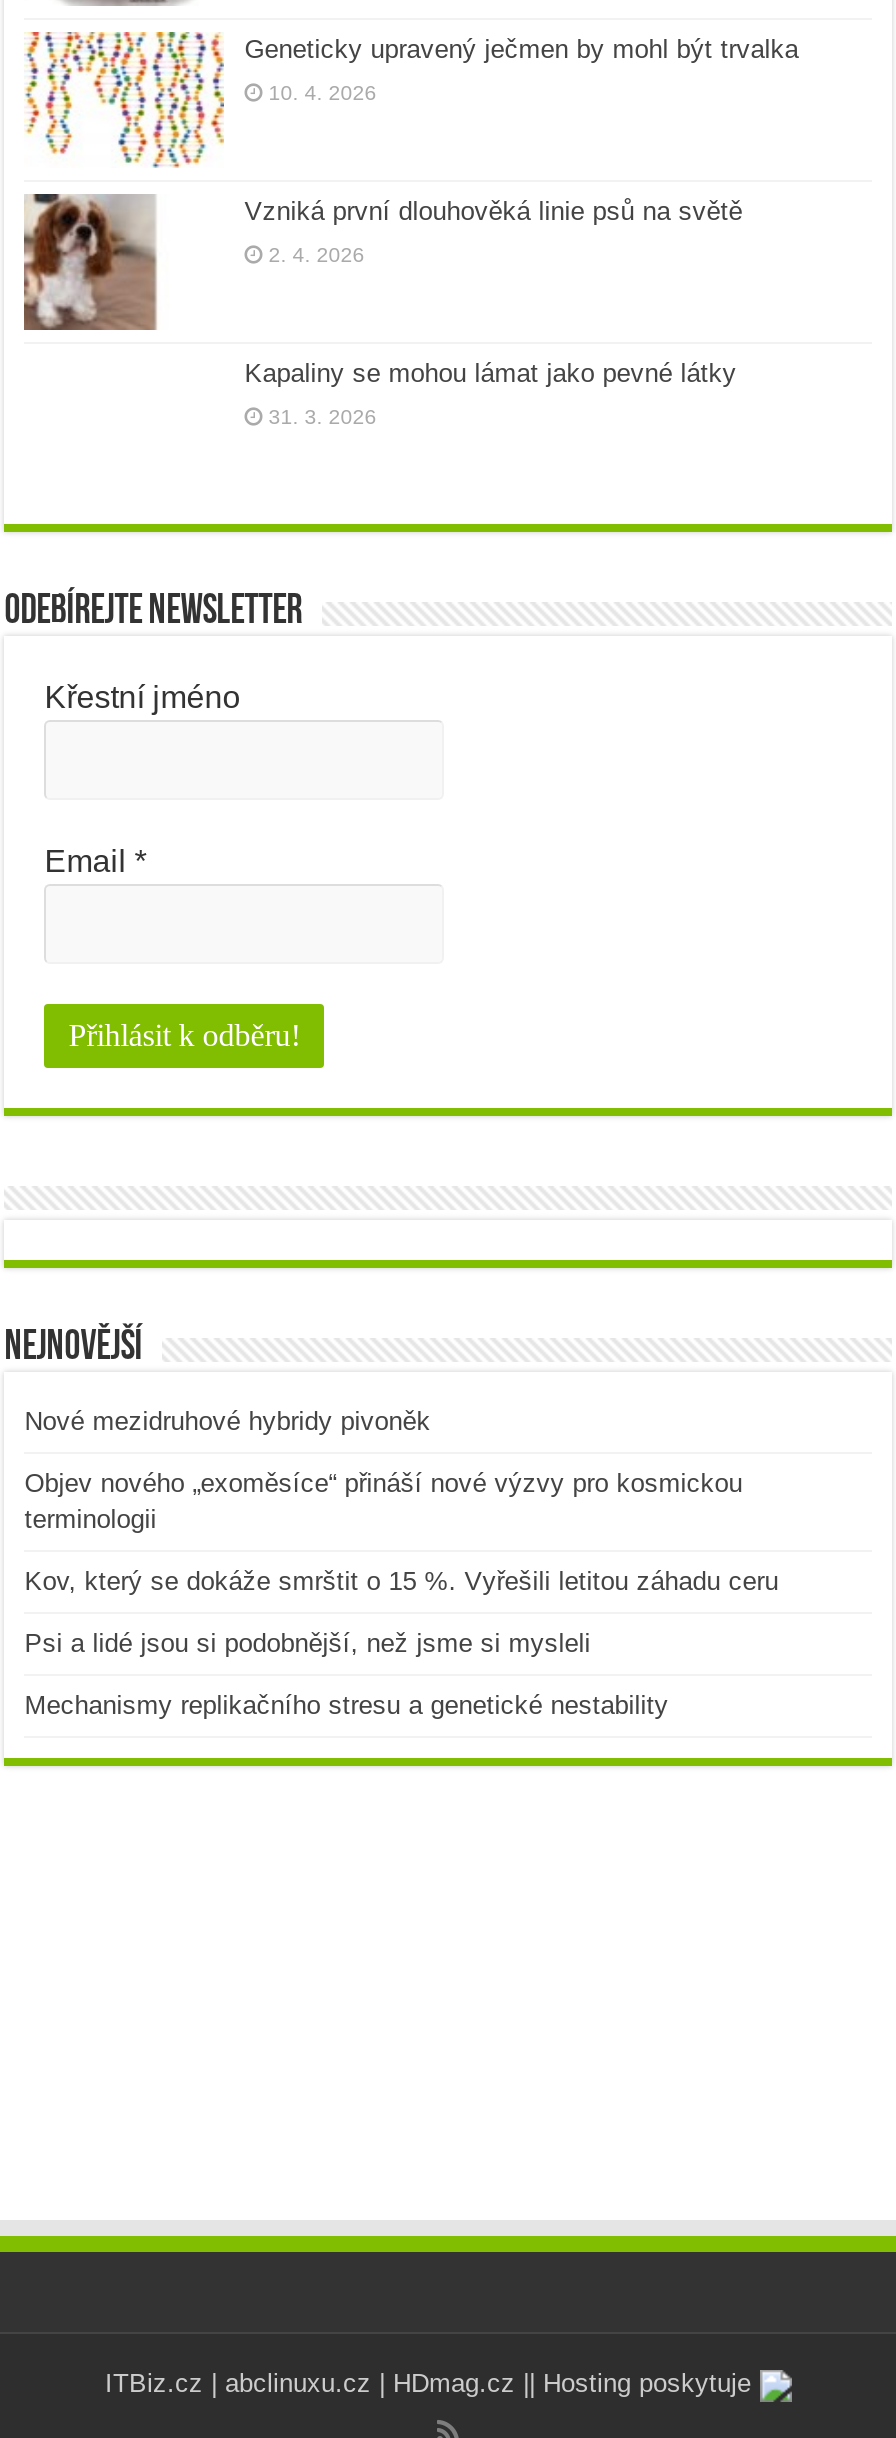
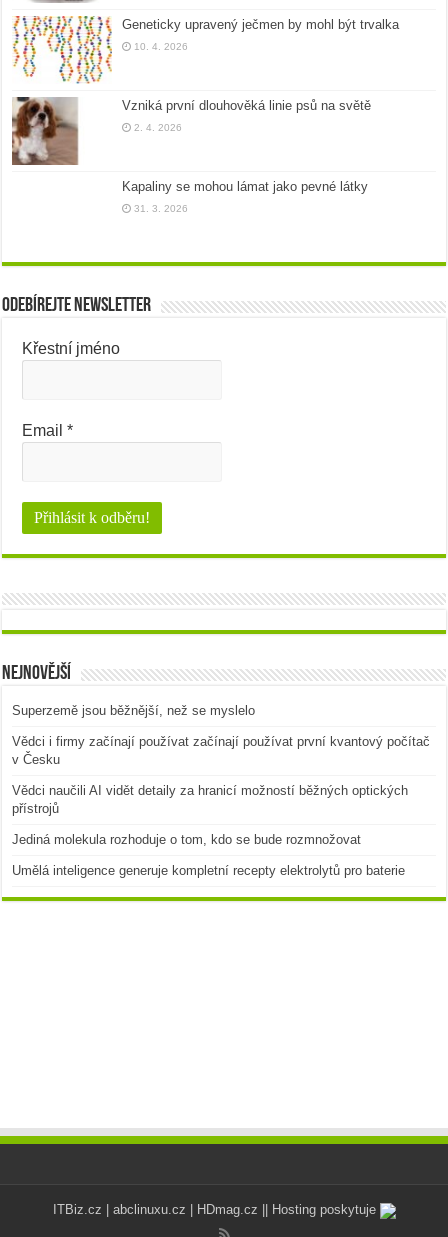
[24,1406,430,1436] Nové mezidruhové hybridy pivoněk -> [12,703,255,718] Superzemě jsou běžnější, než se myslelo
[24,1468,742,1534] Objev nového „exoměsíce“ přináší nové výzvy pro kosmickou | terminologii -> [12,734,430,767] Vědci i firmy začínají používat začínají používat první kvantový počítač | v Česku
[24,1566,778,1596] Kov, který se dokáže smrštit o 15 %. Vyřešili letitou záhadu ceru -> [12,783,408,816] Vědci naučili AI vidět detaily za hranicí možností běžných optických | přístrojů
[24,1628,590,1658] Psi a lidé jsou si podobnější, než jsme si mysleli -> [12,832,361,847] Jediná molekula rozhoduje o tom, kdo se bude rozmnožovat
[24,1690,668,1720] Mechanismy replikačního stresu a genetické nestability -> [12,863,405,878] Umělá inteligence generuje kompletní recepty elektrolytů pro baterie

